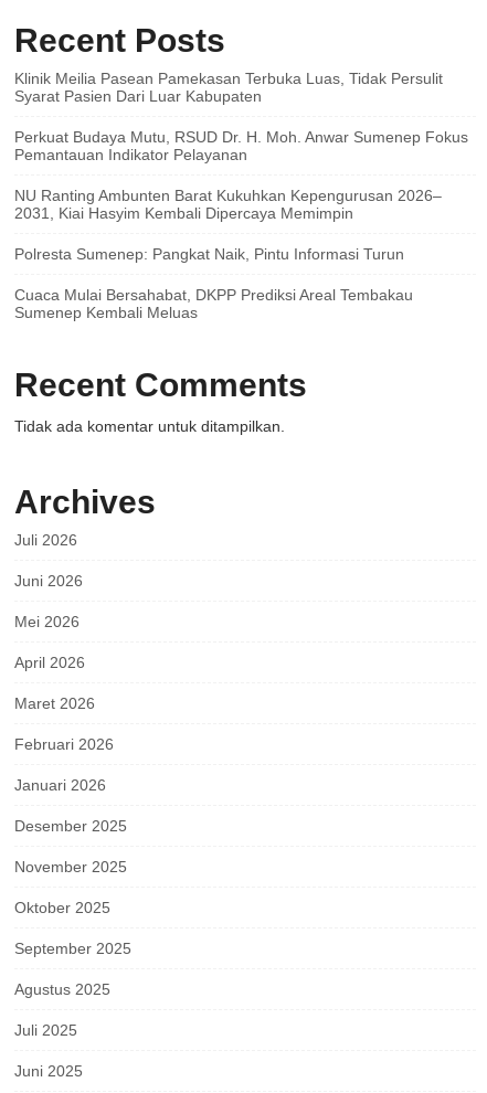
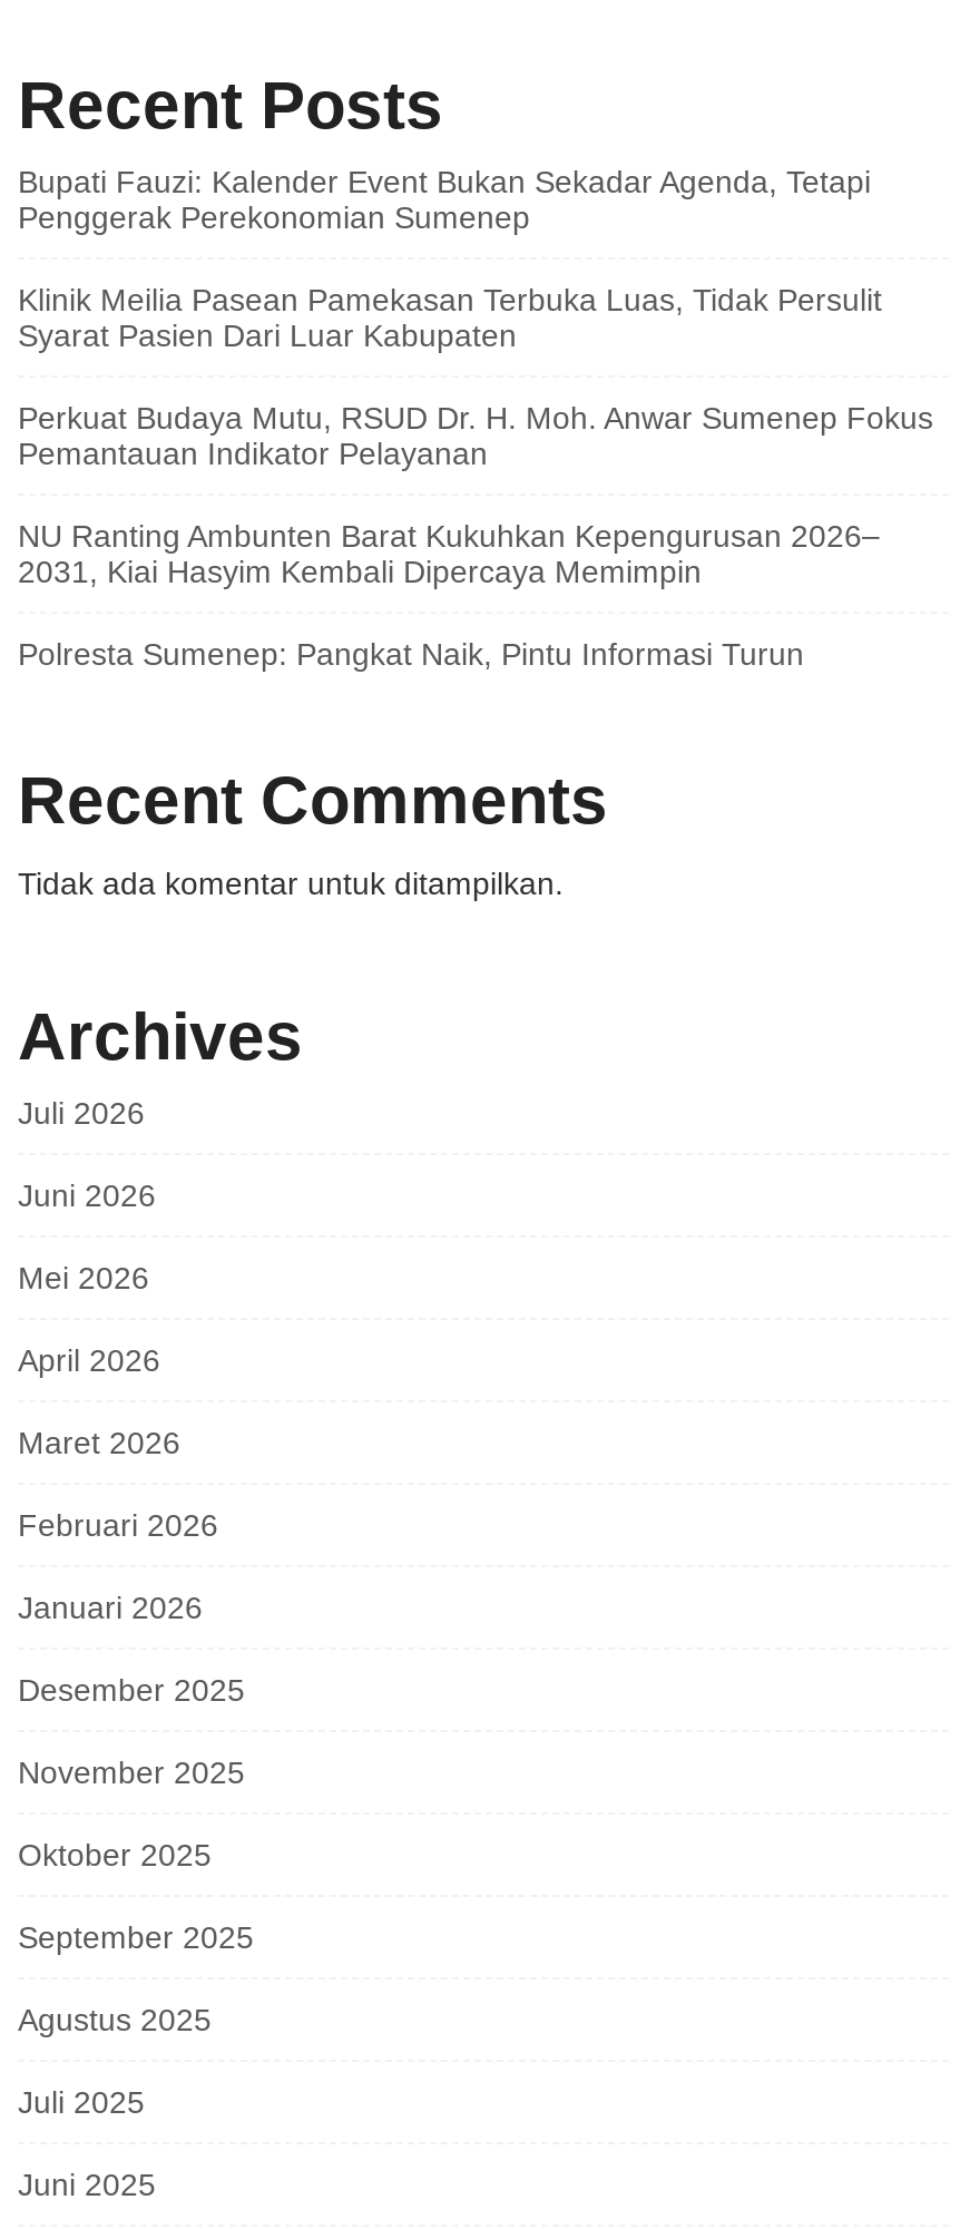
none -> [18,164,871,235] Bupati Fauzi: Kalender Event Bukan Sekadar Agenda, Tetapi | Penggerak Perekonomian Sumenep
moved [14,70,468,263] -> [18,282,933,672]: Klinik Meilia Pasean Pamekasan Terbuka Luas, Tidak Persulit | Syarat Pasien Dari Luar Kabupaten | Perkuat Budaya Mutu, RSUD Dr. H. Moh. Anwar Sumenep Fokus | Pemantauan Indikator Pelayanan | NU Ranting Ambunten Barat Kukuhkan Kepengurusan 2026– | 2031, Kiai Hasyim Kembali Dipercaya Memimpin | Polresta Sumenep: Pangkat Naik, Pintu Informasi Turun
[14,286,413,321] Cuaca Mulai Bersahabat, DKPP Prediksi Areal Tembakau | Sumenep Kembali Meluas -> none

